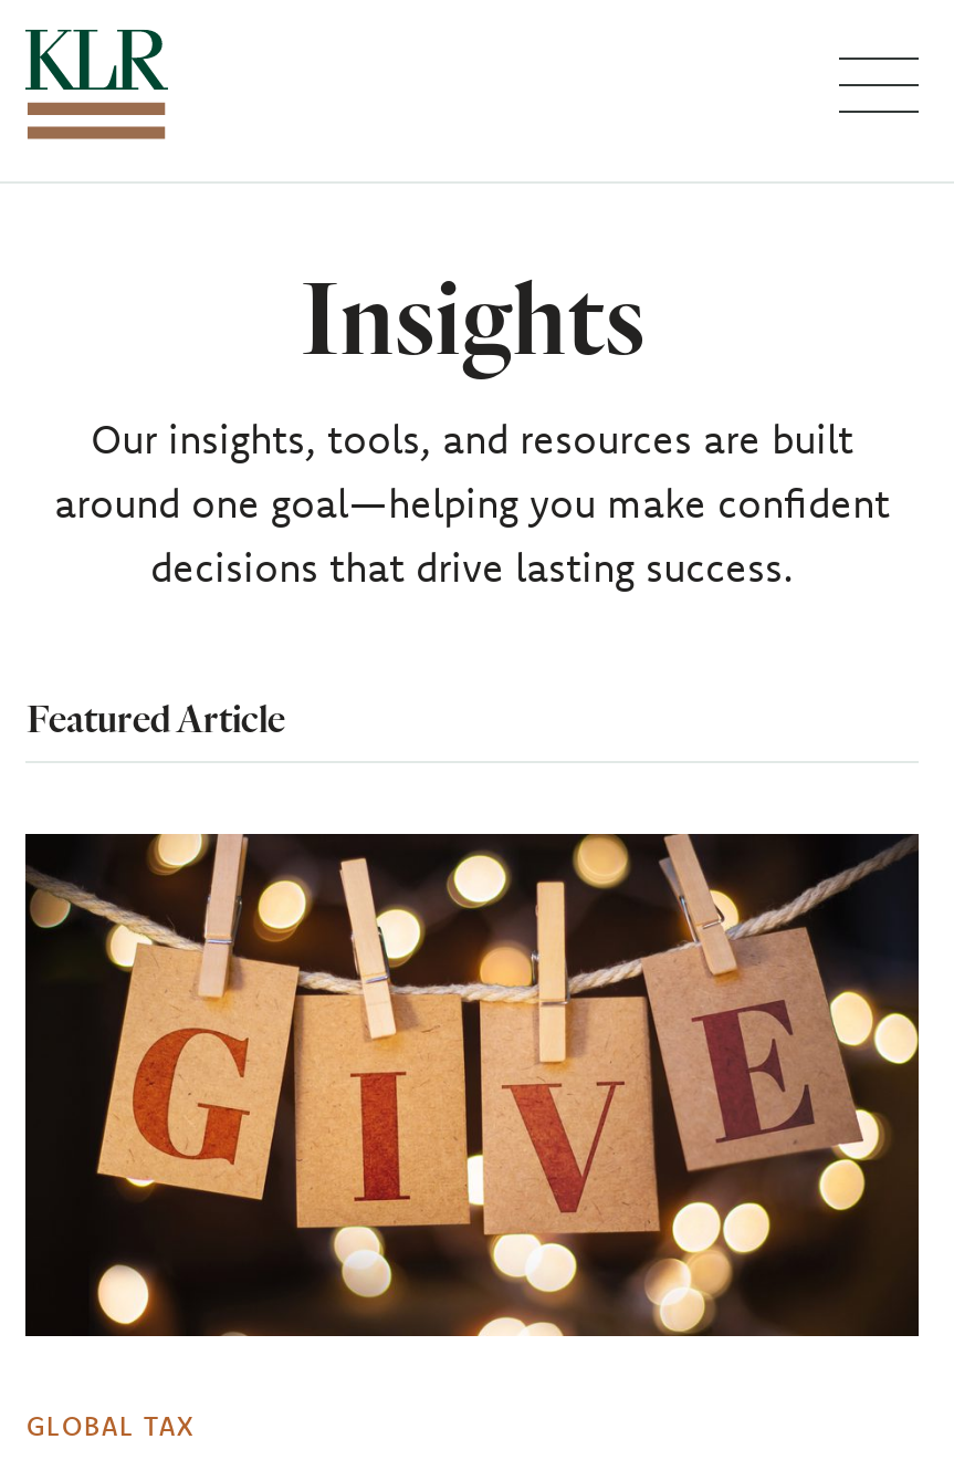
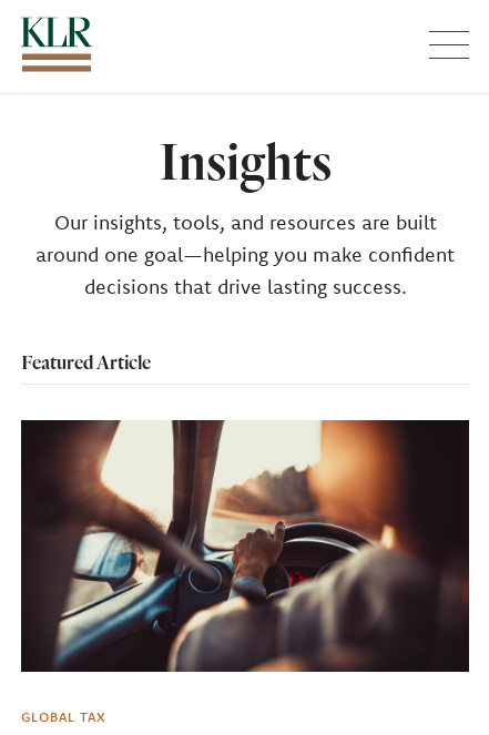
[28,832,921,1338] [image] -> [23,419,470,673] [image]

